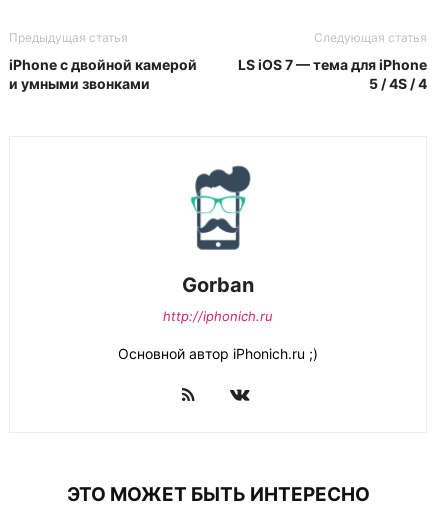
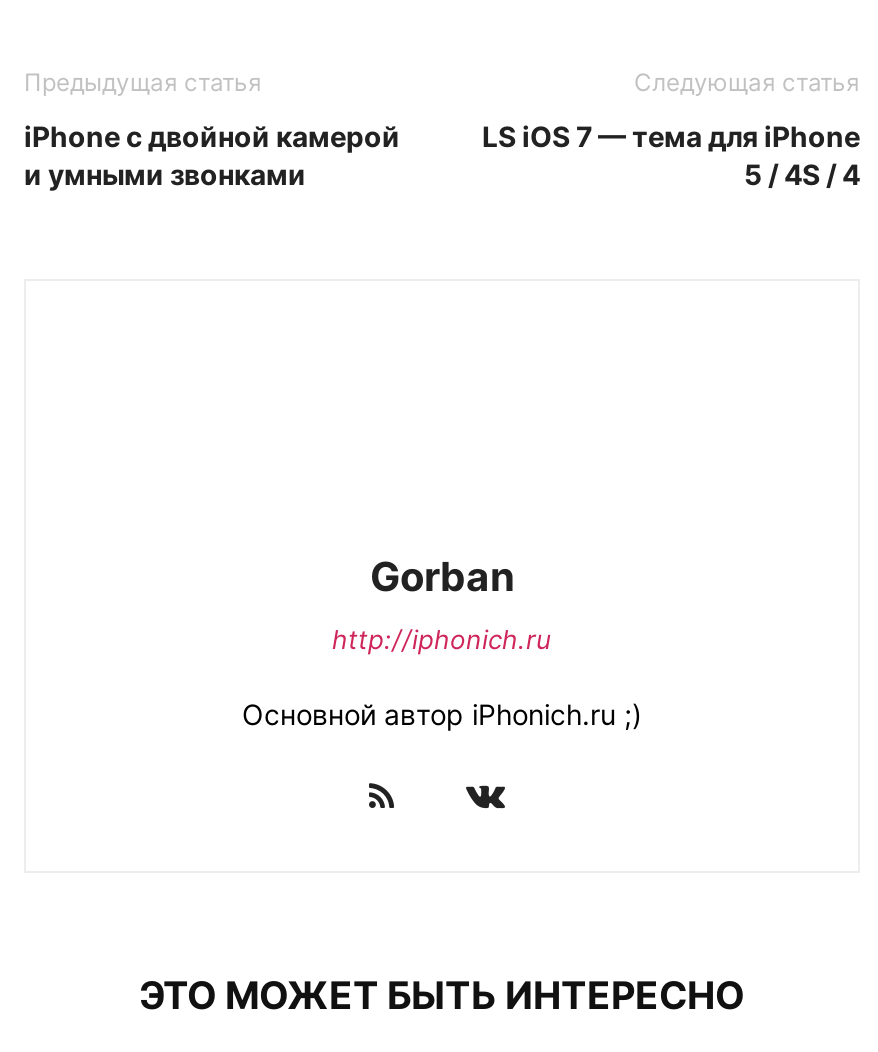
[190,165,252,251] [image] -> none

